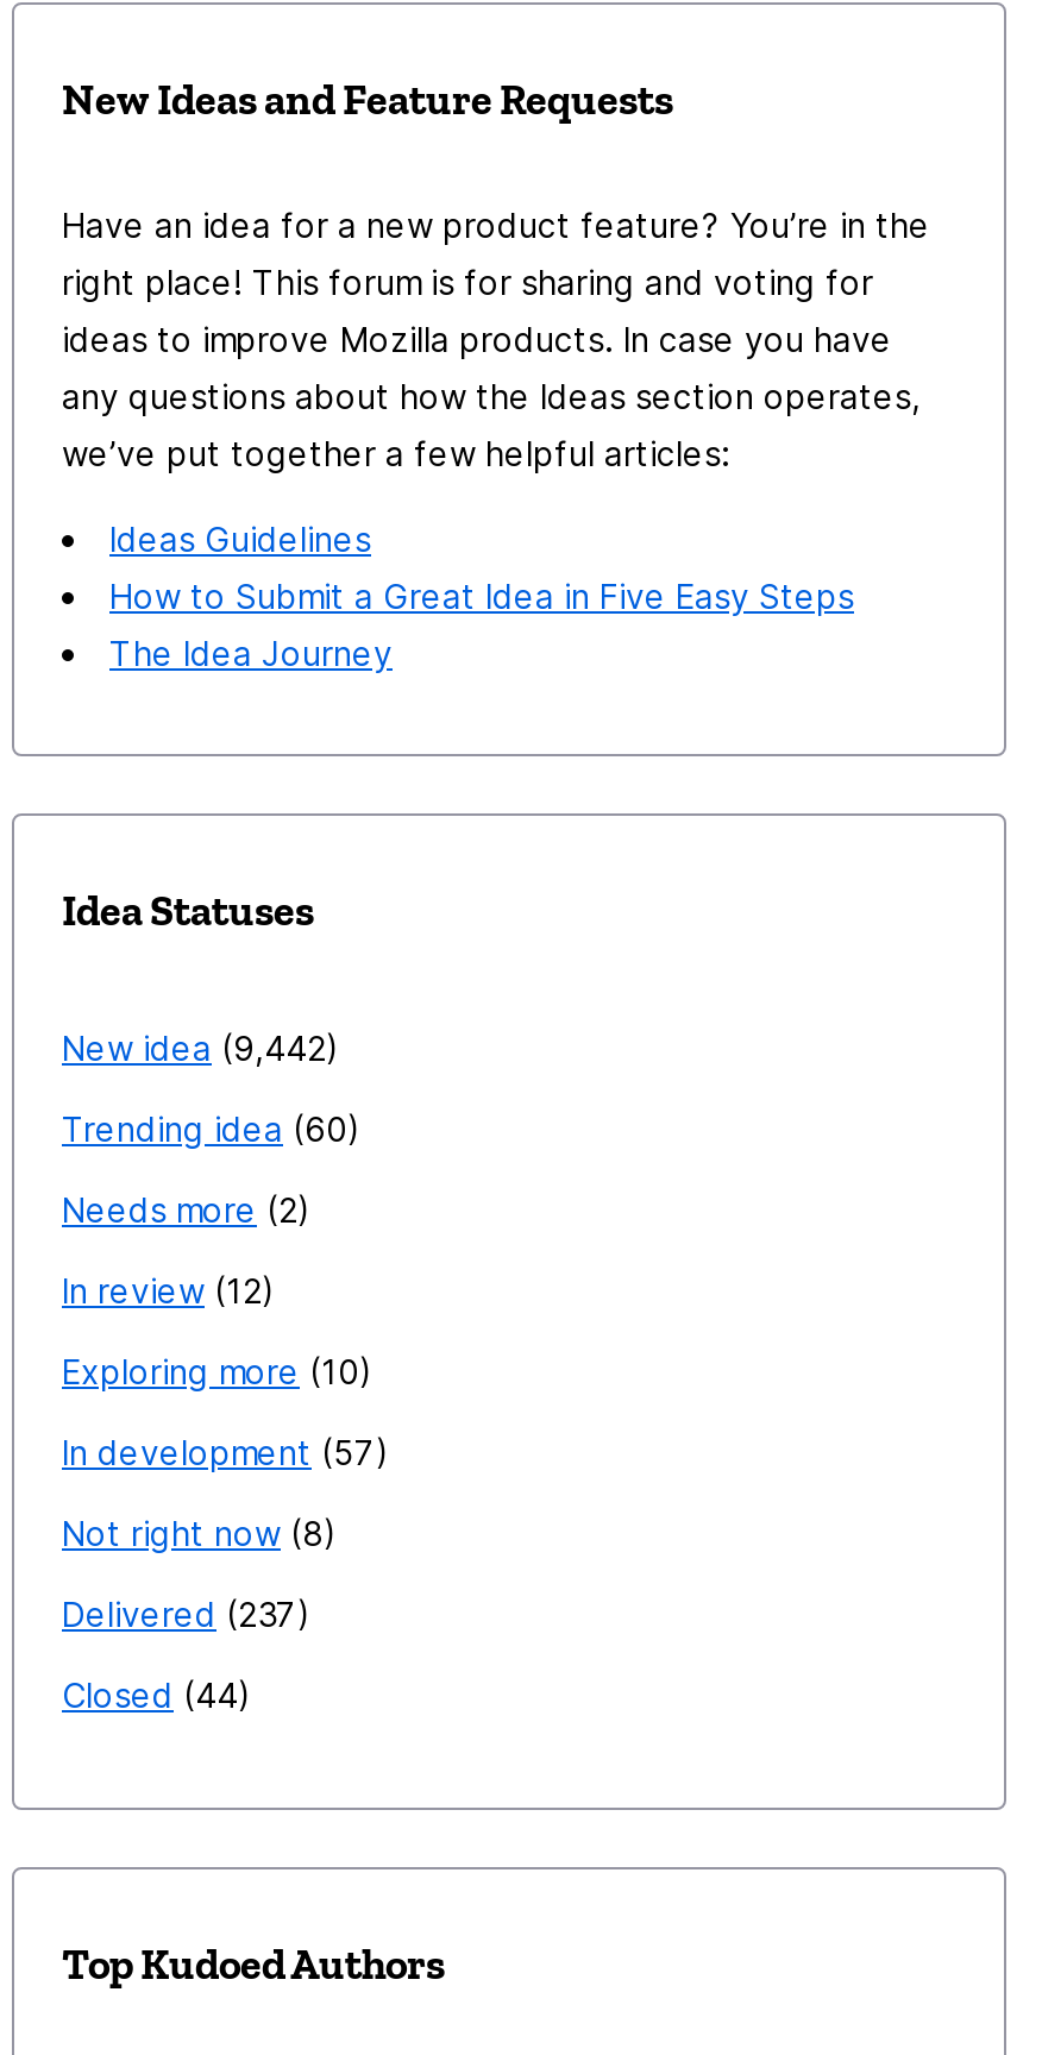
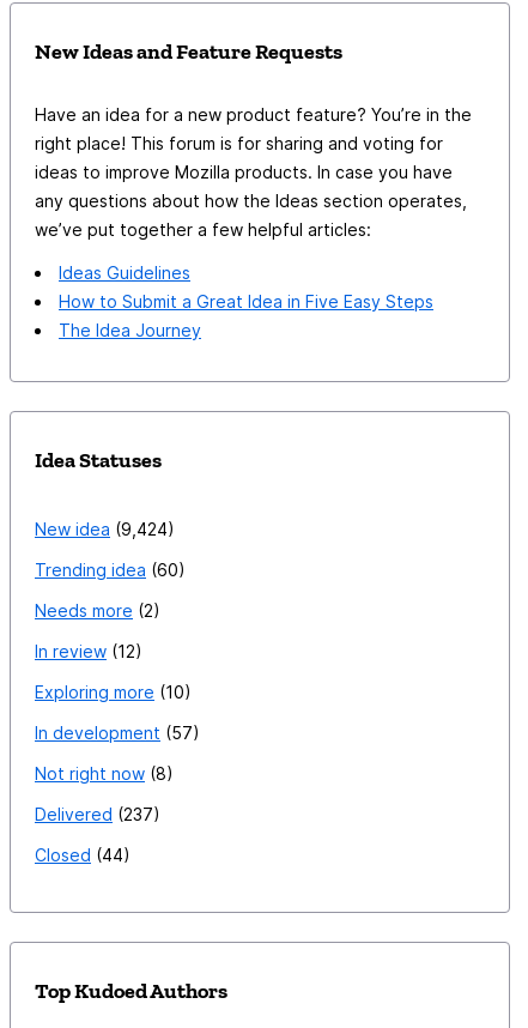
[62,1027,326,1068] New idea 9,442 -> [35,519,168,540] New idea 9,424

